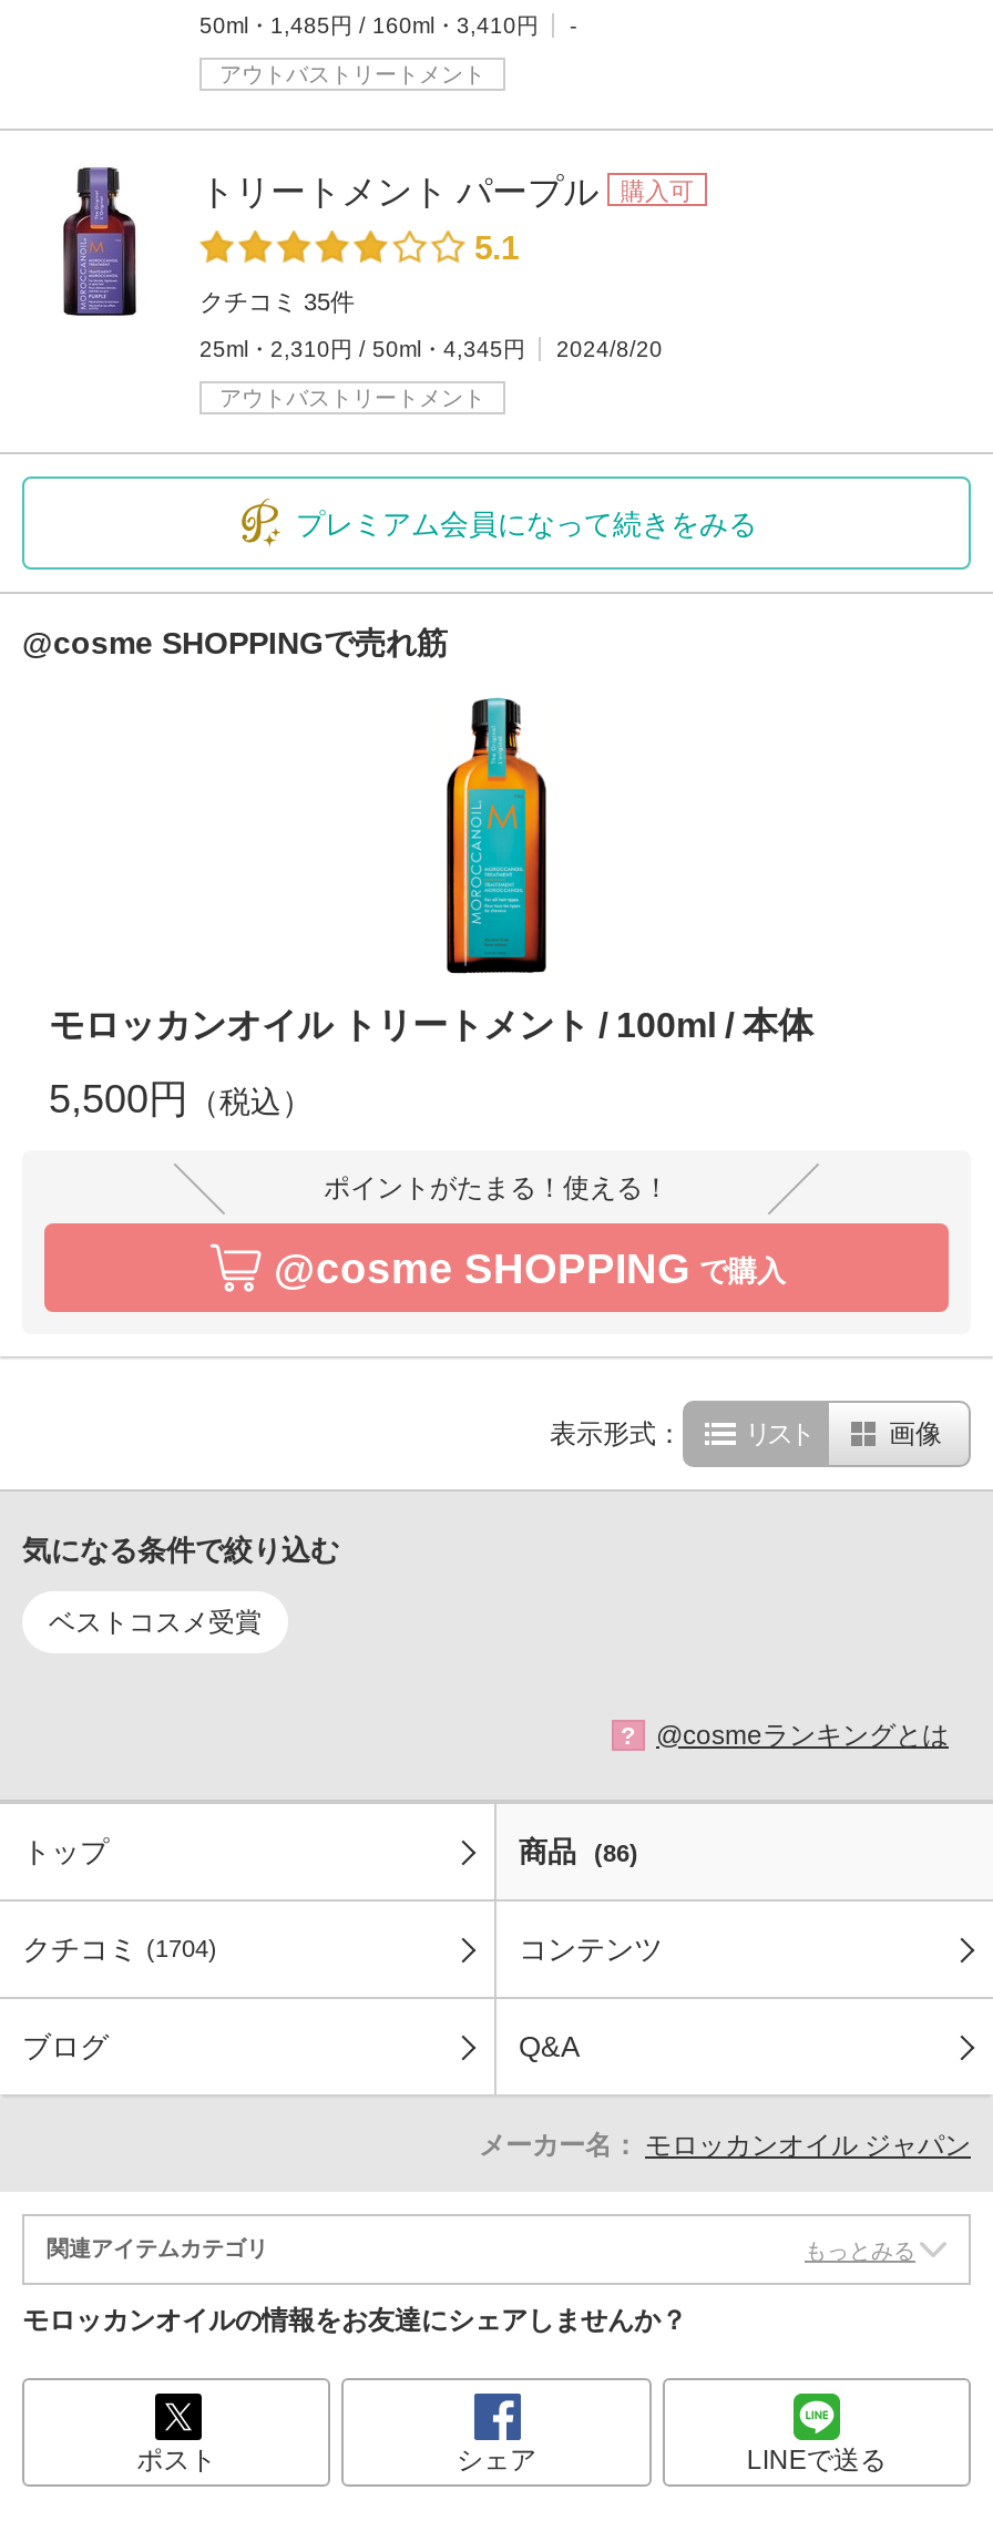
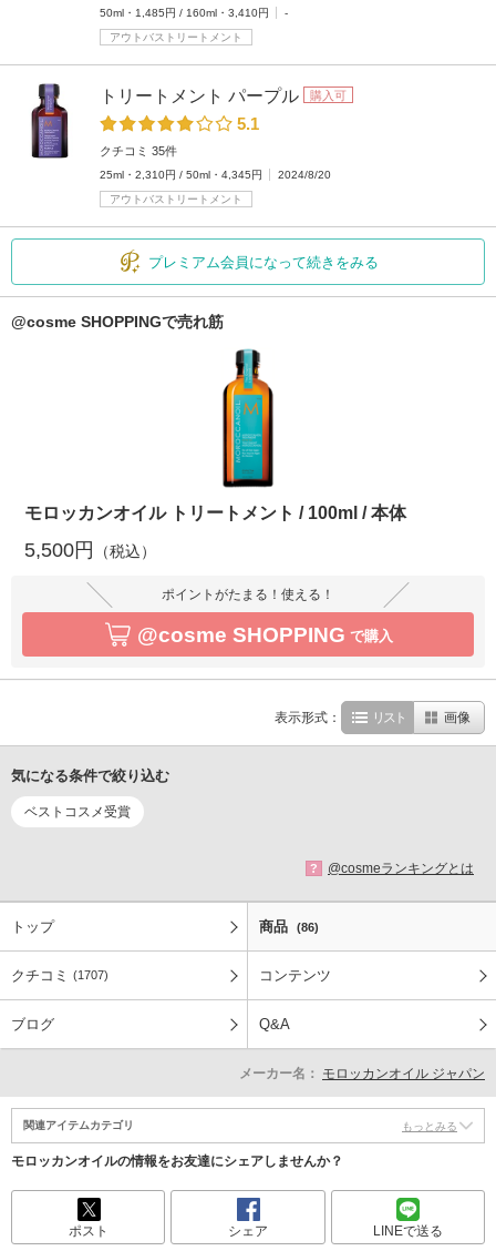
[22,1933,217,1966] クチコミ (1704) -> [11,967,108,984] クチコミ (1707)

